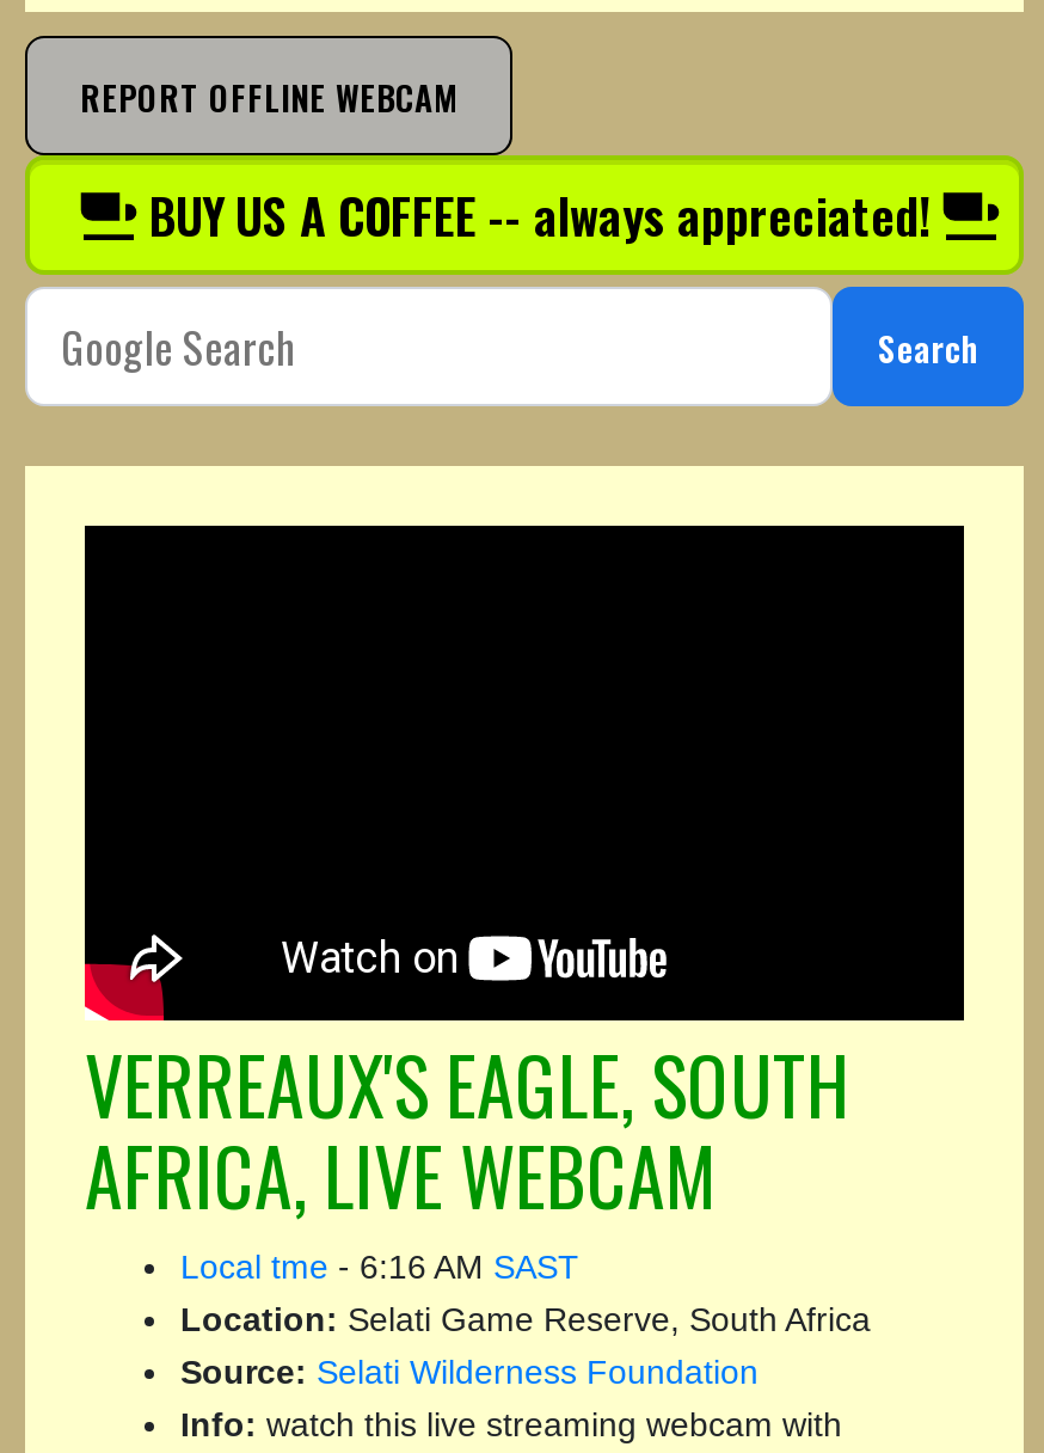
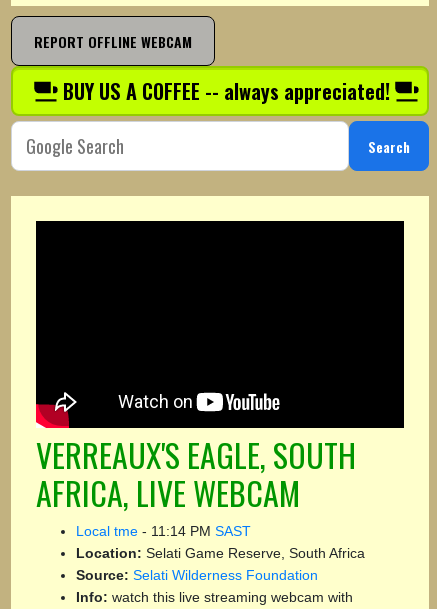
[180,1247,579,1285] Local tme - 6:16 AM SAST -> [76,523,251,539] Local tme - 11:14 PM SAST

